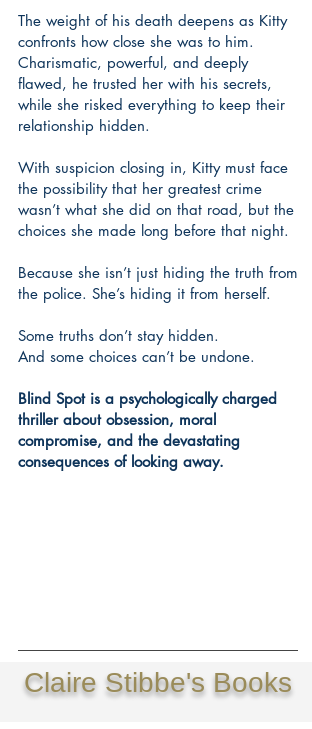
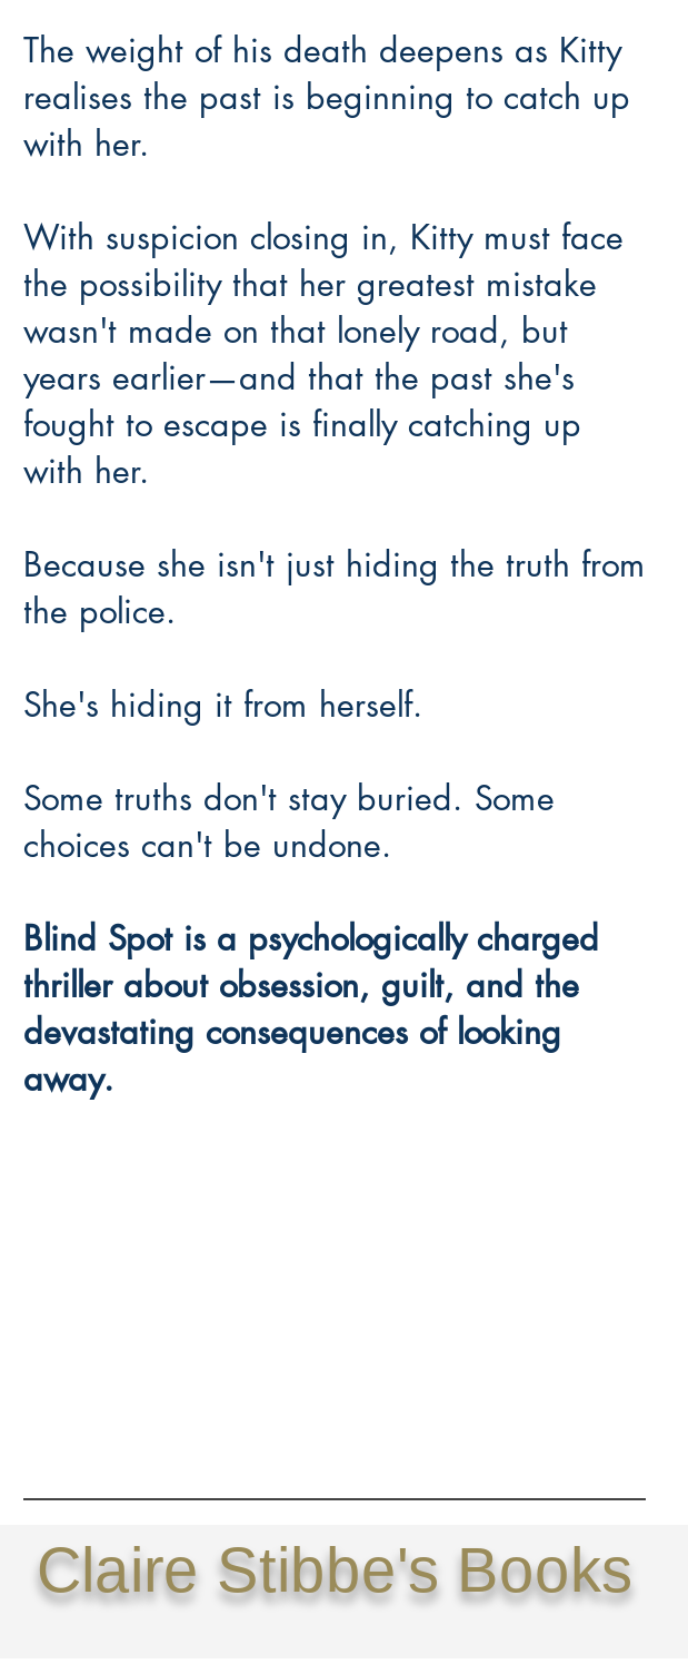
[18,32,285,135] confronts how close she was to him. | Charismatic, powerful, and deeply | flawed, he trusted her with his secrets, | while she risked everything to keep their | relationship hidden. -> [23,76,630,165] realises the past is beginning to catch up | with her.
moved [18,158,288,177] -> [23,216,624,258]: With suspicion closing in, Kitty must face
[18,179,298,366] the possibility that her greatest crime | wasn’t what she did on that road, but the | choices she made long before that night. | Because she isn’t just hiding the truth from | the police. She’s hiding it from herself. | Some truths don’t stay hidden. | And some choices can’t be undone. -> [23,263,646,866] the possibility that her greatest mistake | wasn't made on that lonely road, but | years earlier—and that the past she's | fought to escape is finally catching up | with her. | Because she isn't just hiding the truth from | the police. | She's hiding it from herself. | Some truths don't stay buried. Some | choices can't be undone.
[18,410,240,471] thriller about obsession, moral | compromise, and the devastating | consequences of looking away. -> [23,964,579,1100] thriller about obsession, guilt, and the | devastating consequences of looking | away.

